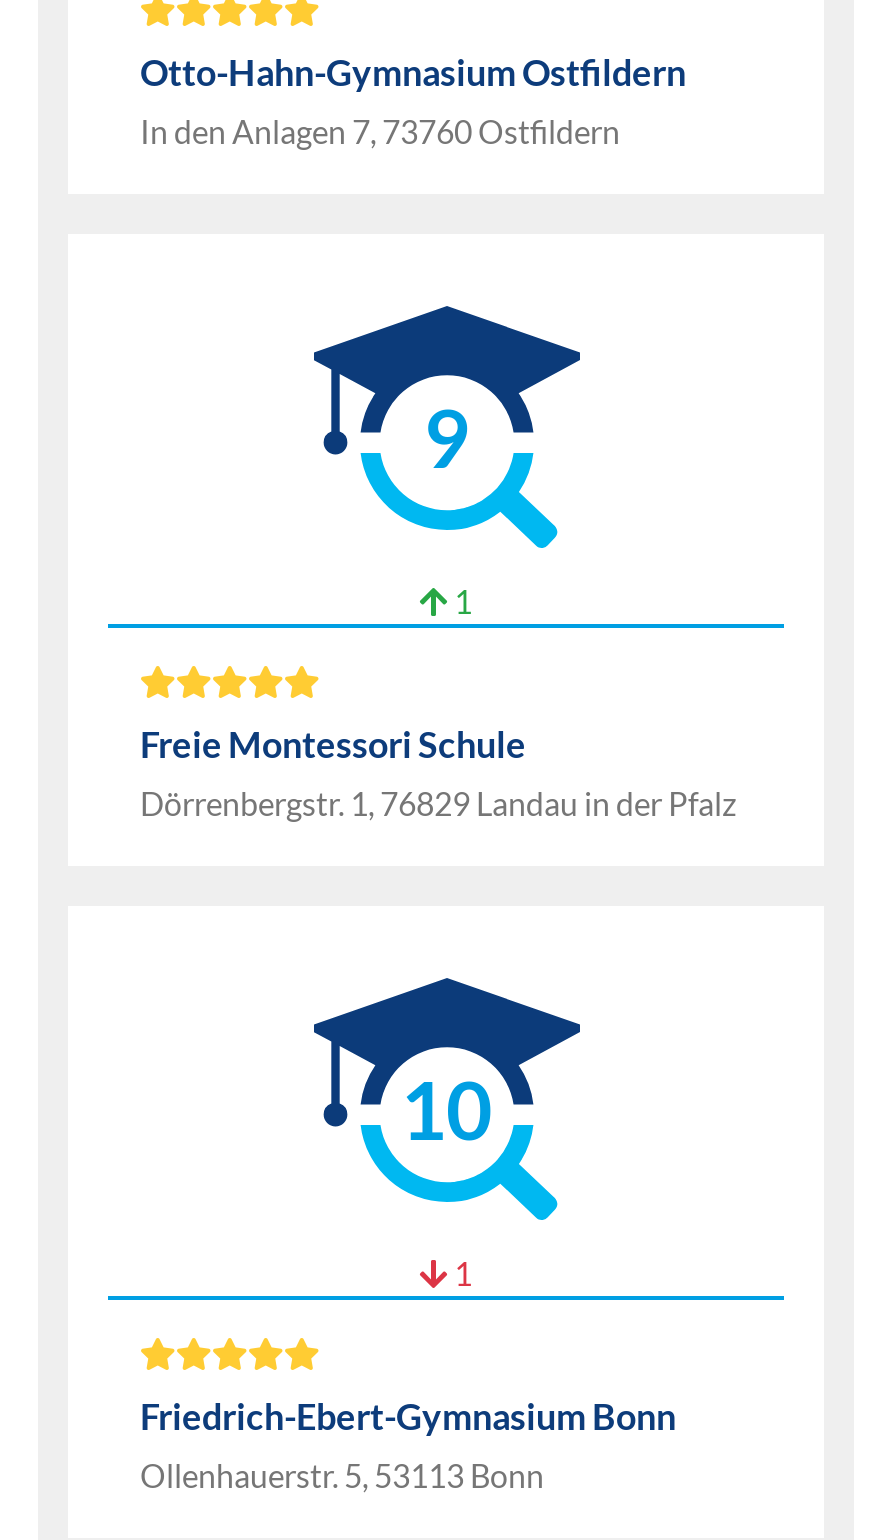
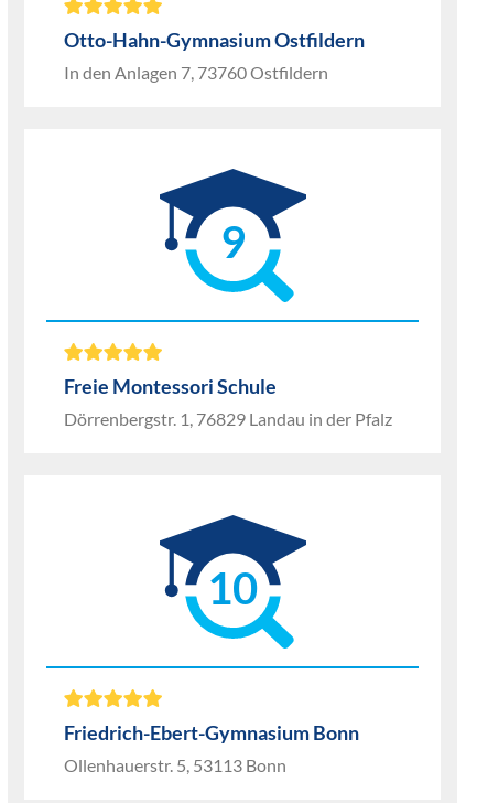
[448,582,472,620] 1 -> none
[448,1254,472,1292] 1 -> none

